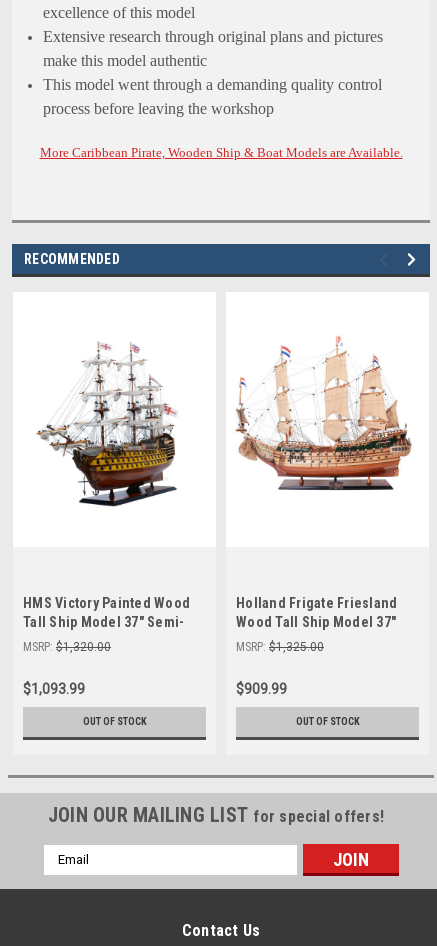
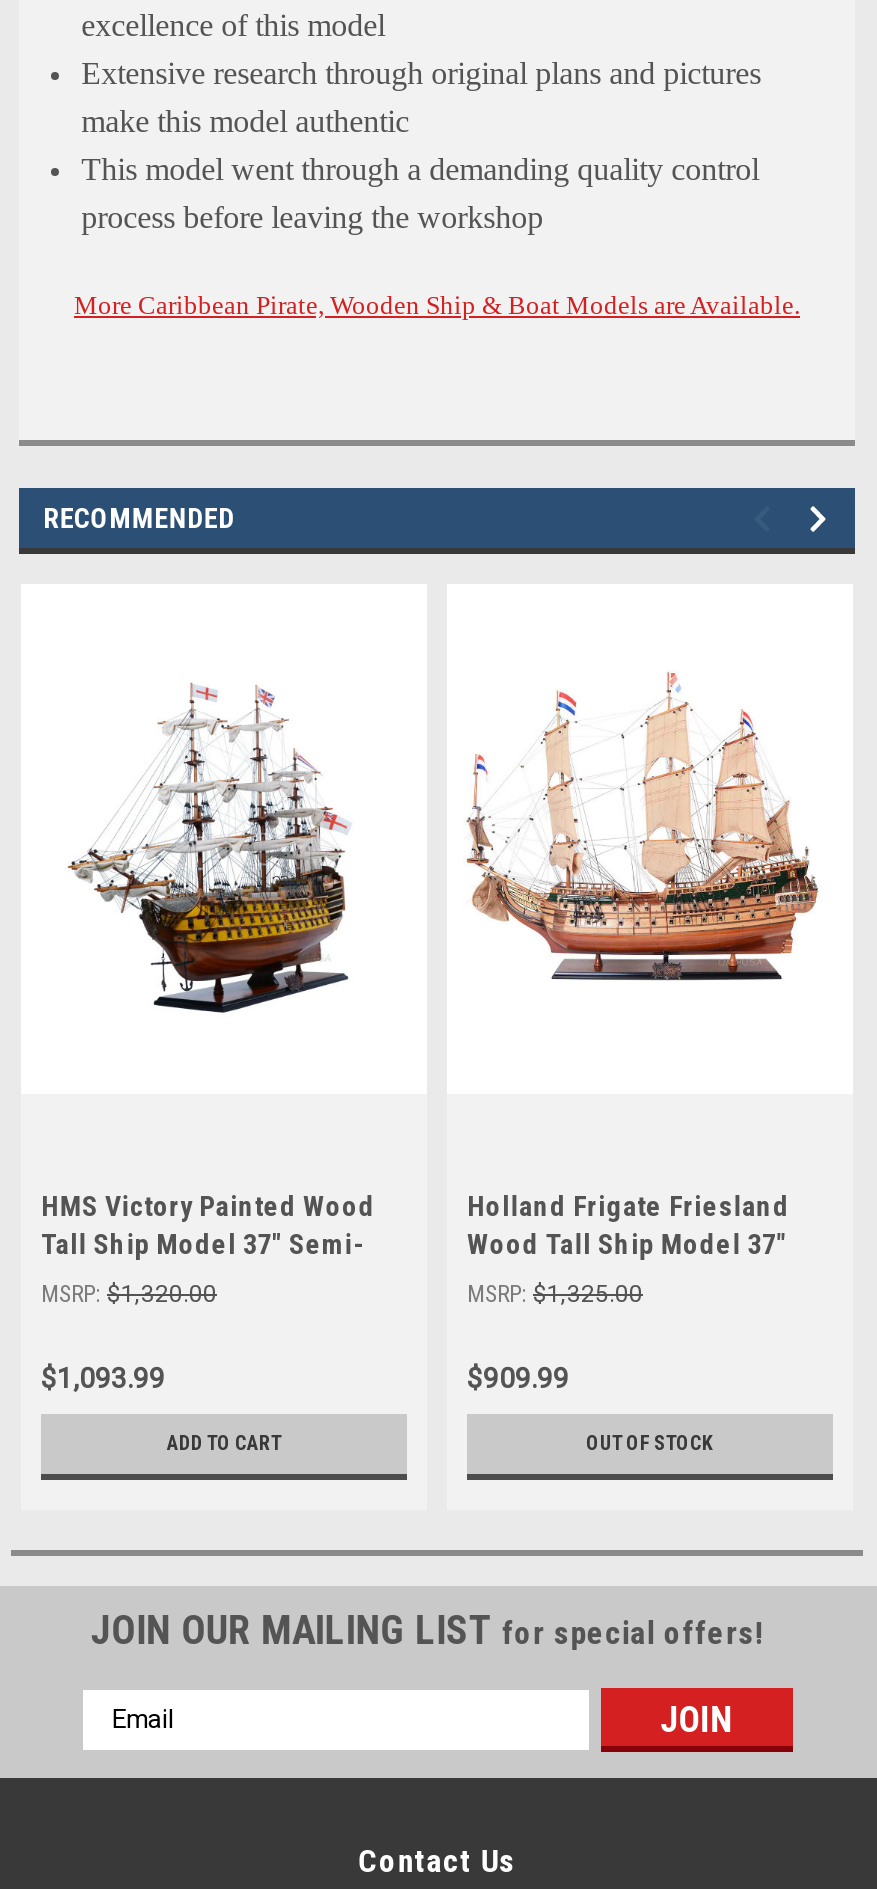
[82,716,146,727] OUT OF STOCK -> [167,1432,281,1454] ADD TO CART

